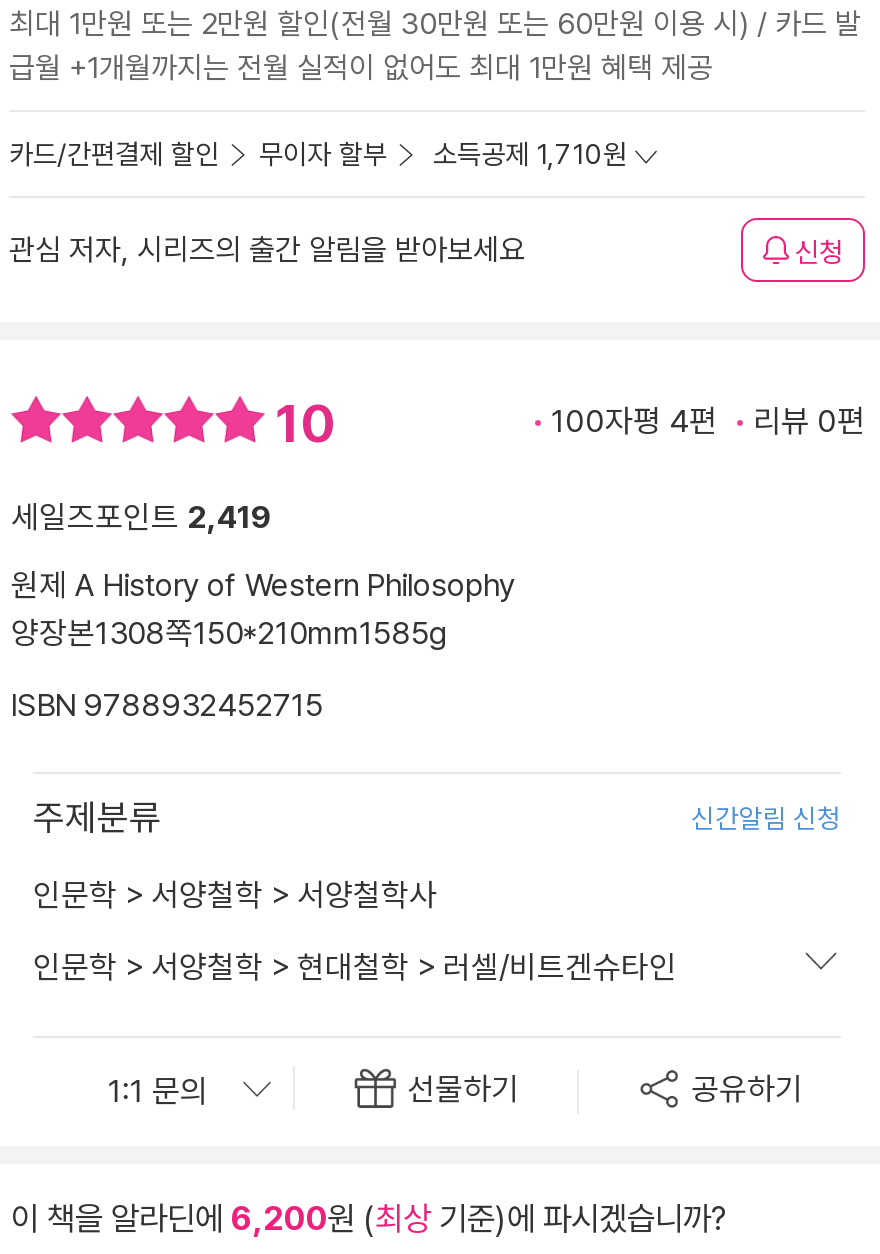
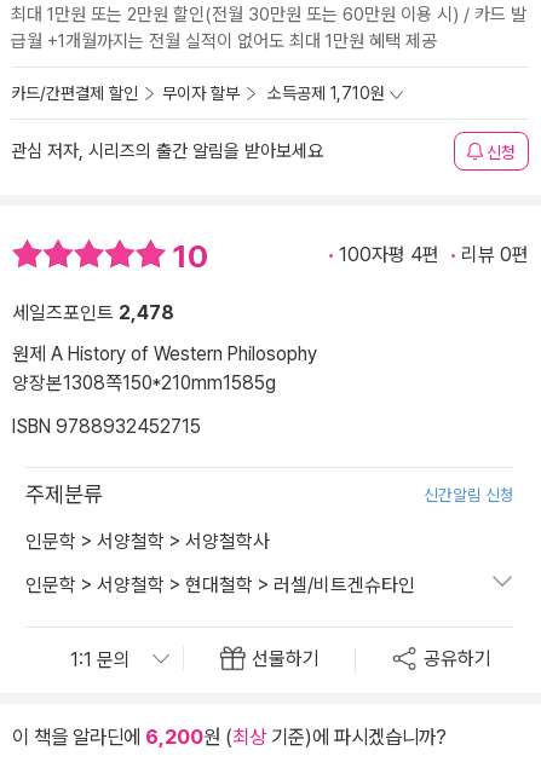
[11,499,273,537] 세일즈포인트 2,419 -> [12,302,174,325] 세일즈포인트 2,478

